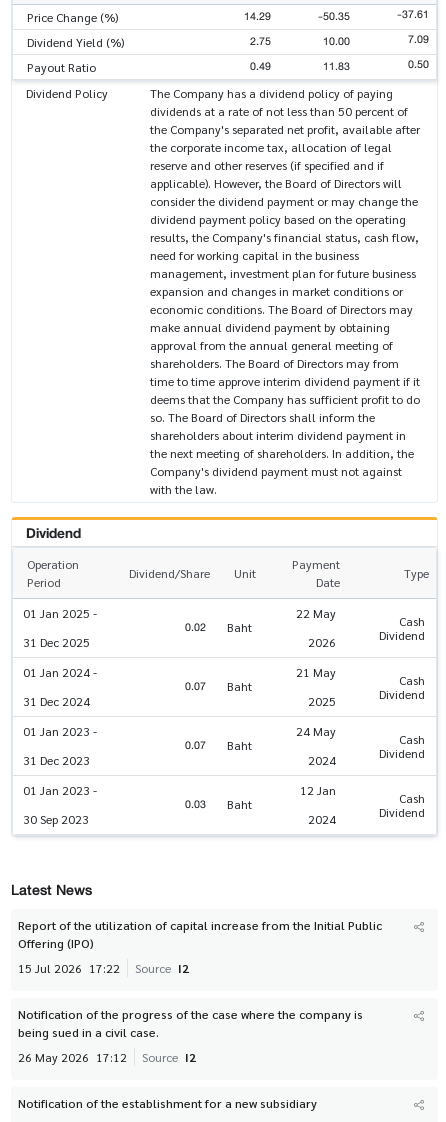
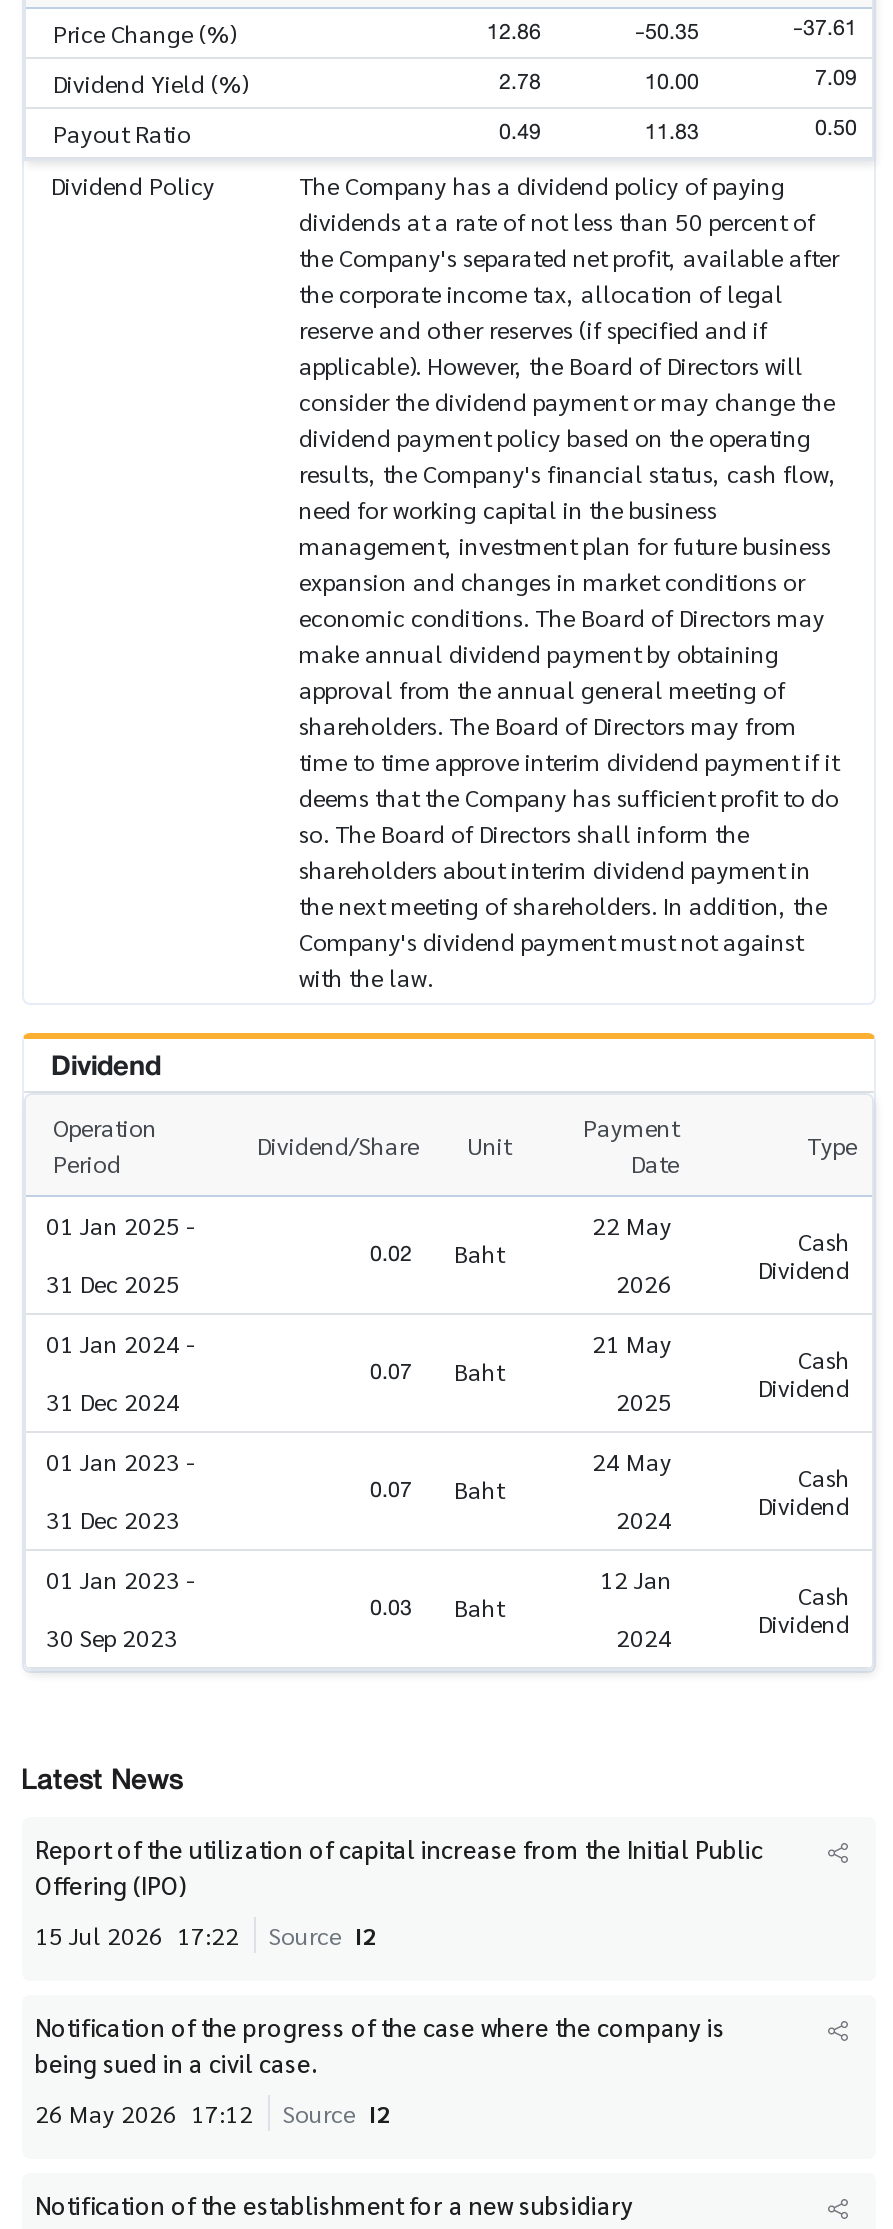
[243,7,270,26] 14.29 -> [487,13,541,51] 12.86
[249,32,270,51] 2.75 -> [499,63,541,101] 2.78

